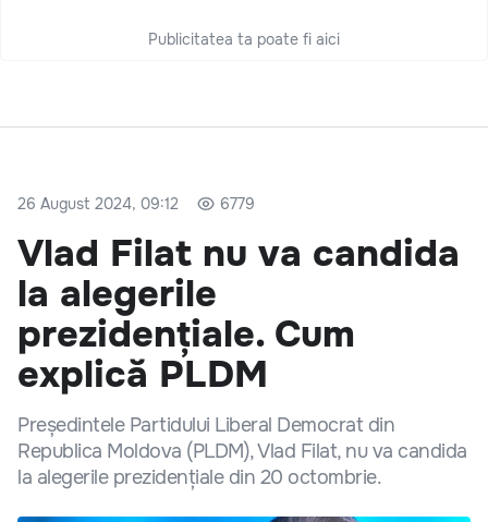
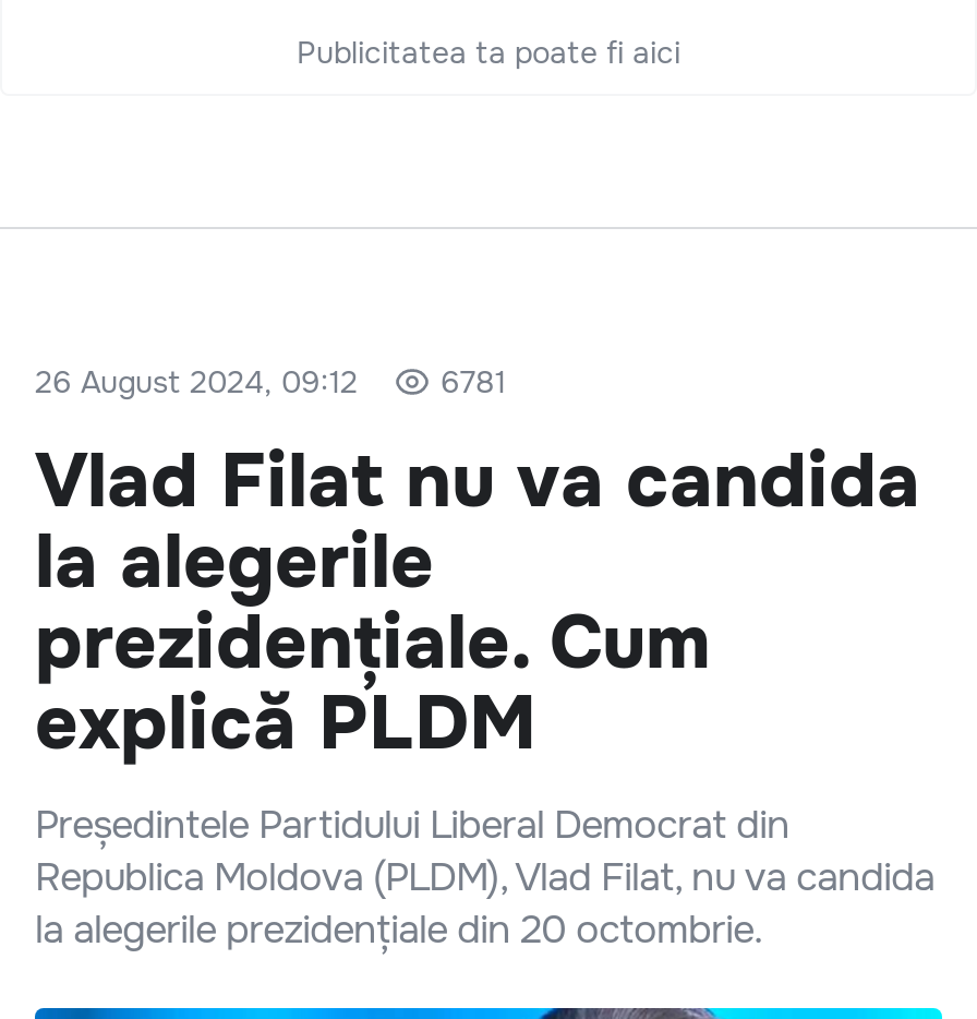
[220,194,255,213] 6779 -> [441,361,506,401] 6781

